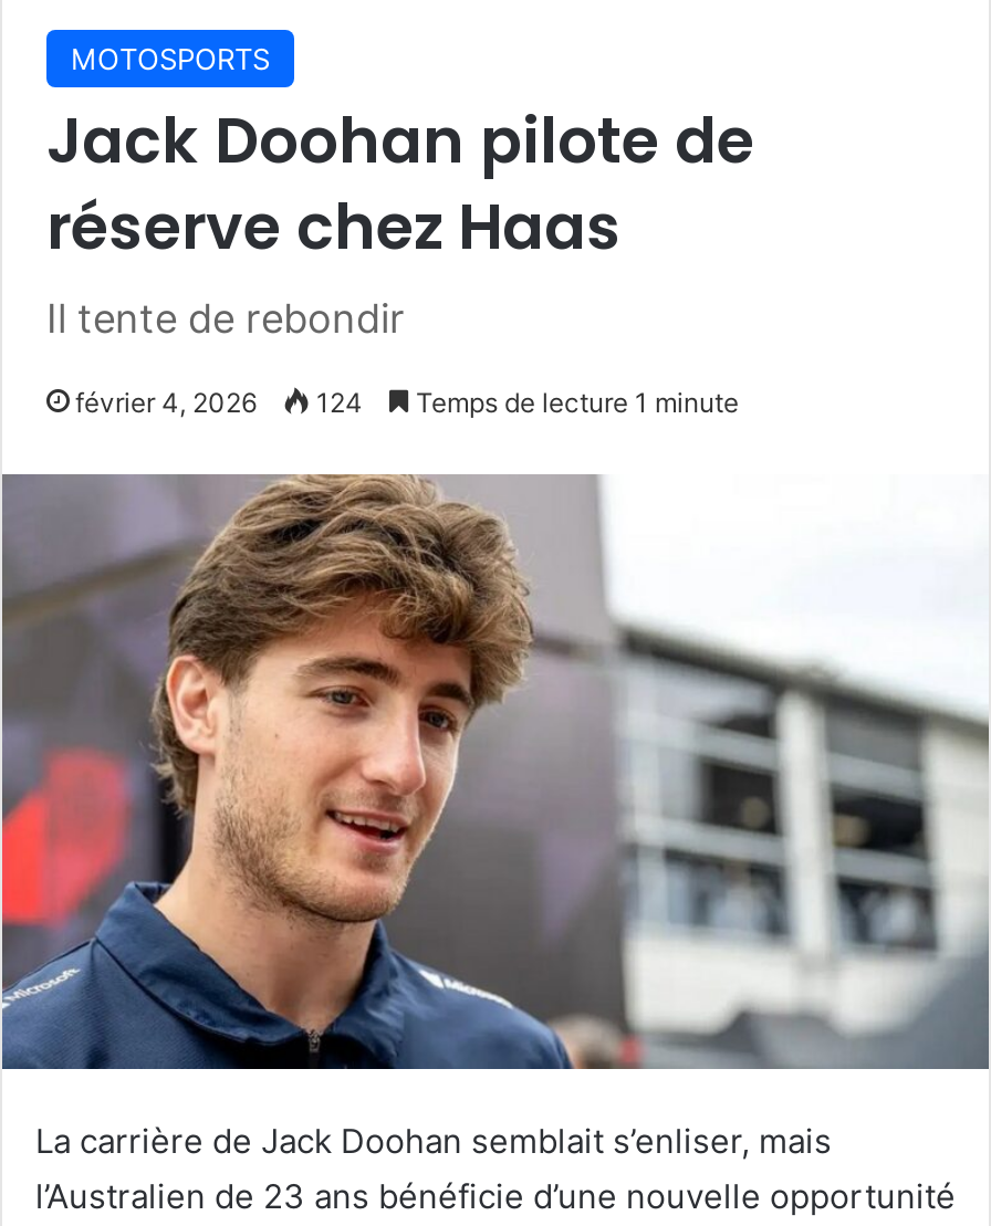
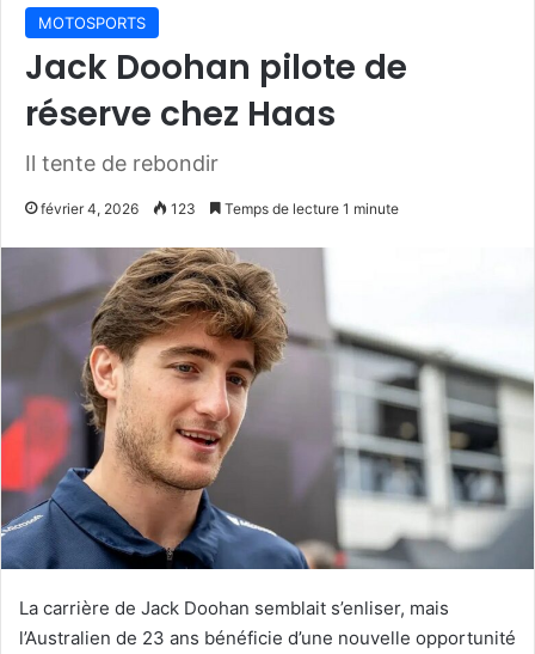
[75,386,739,419] février 4, 2026 124 Temps de lecture 1 minute -> [41,200,399,218] février 4, 2026 123 Temps de lecture 1 minute

